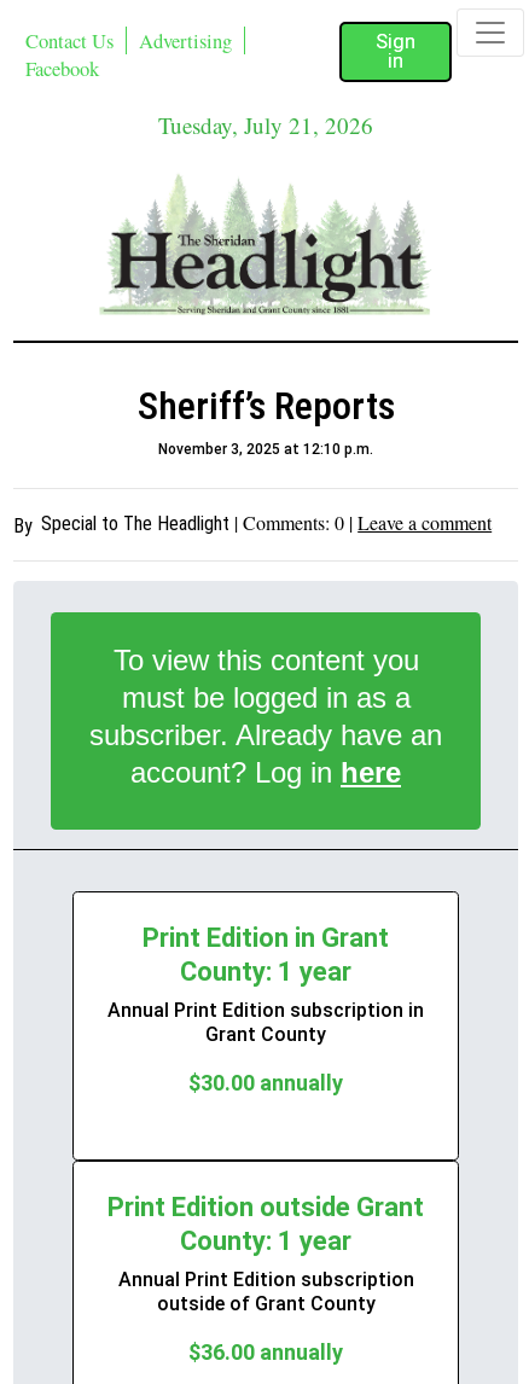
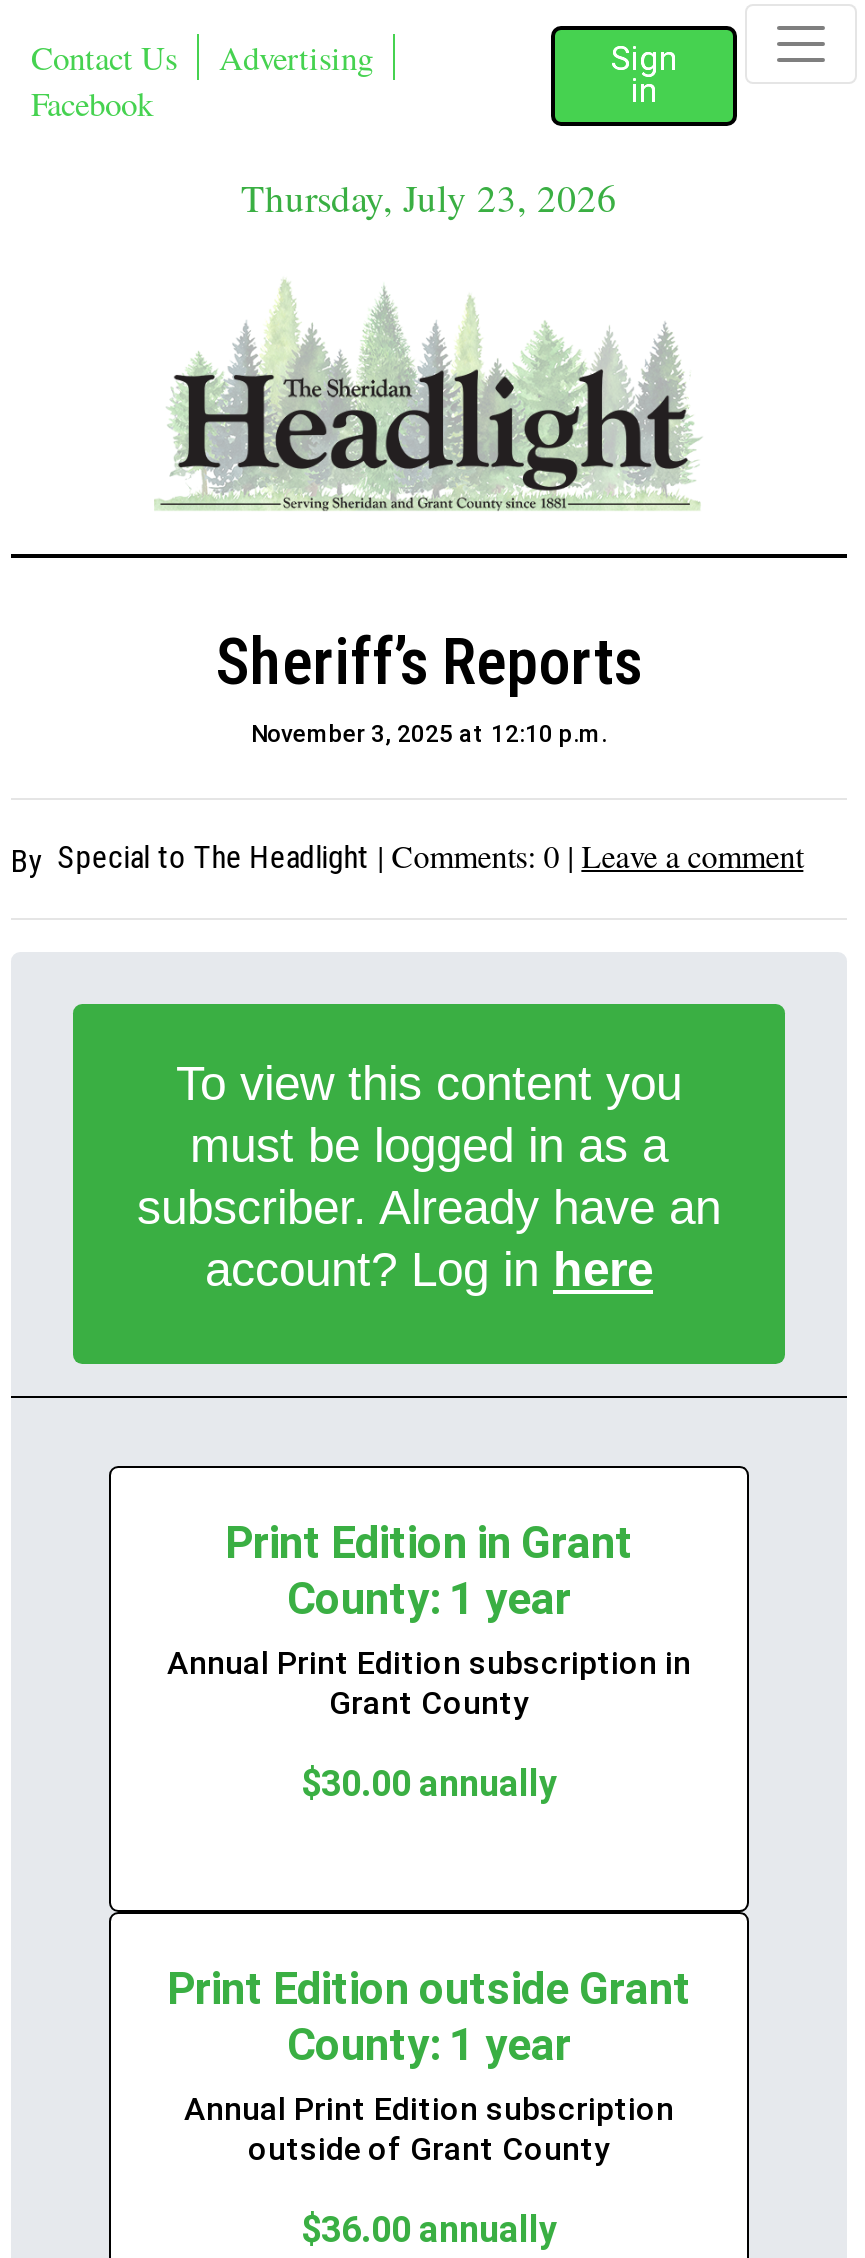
[158,110,373,140] Tuesday, July 21, 2026 -> [241,172,617,222] Thursday, July 23, 2026

